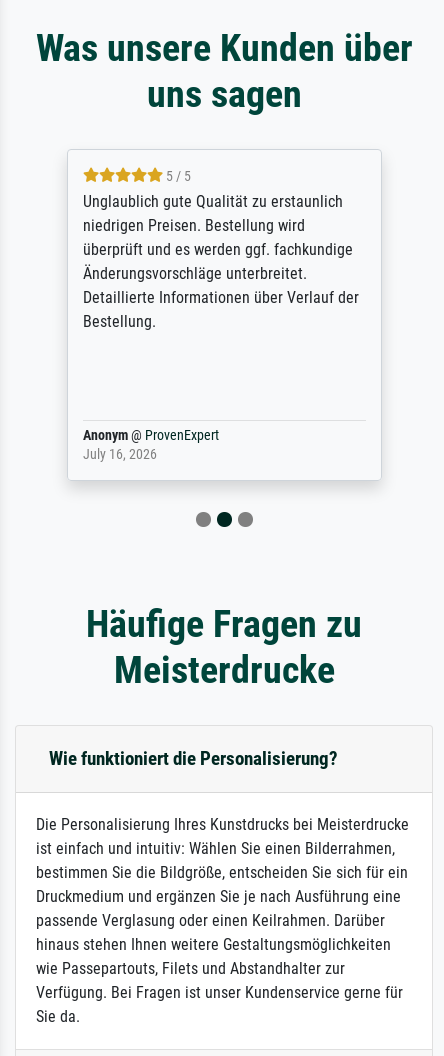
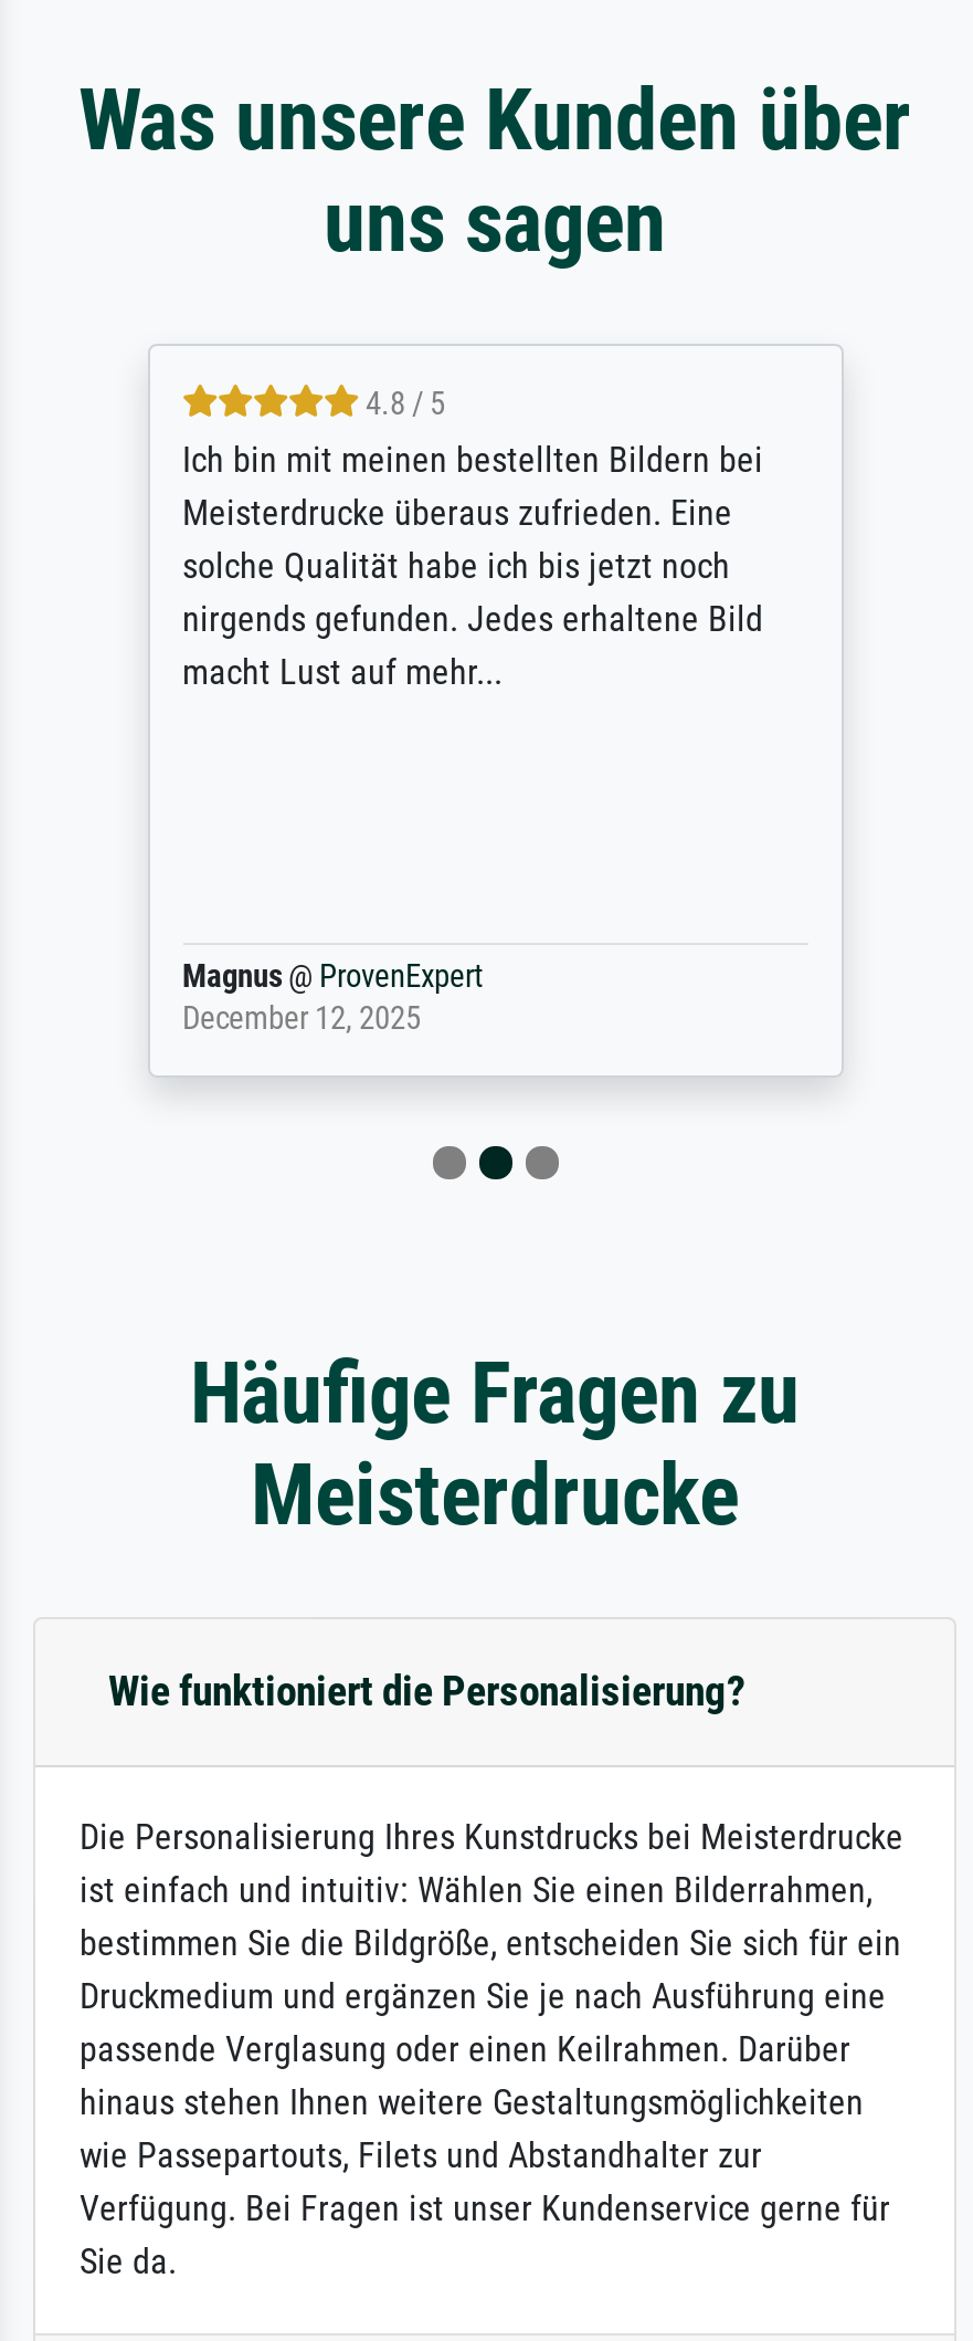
[82,168,358,331] 5 / 5 | Unglaublich gute Qualität zu erstaunlich | niedrigen Preisen. Bestellung wird | überprüft und es werden ggf. fachkundige | Änderungsvorschläge unterbreitet. | Detaillierte Informationen über Verlauf der | Bestellung. -> [182,386,763,693] 4.8 / 5 | Ich bin mit meinen bestellten Bildern bei | Meisterdrucke überaus zufrieden. Eine | solche Qualität habe ich bis jetzt noch | nirgends gefunden. Jedes erhaltene Bild | macht Lust auf mehr...
[82,427,218,463] Anonym @ ProvenExpert | July 16, 2026 -> [182,959,483,1038] Magnus @ ProvenExpert | December 12, 2025

